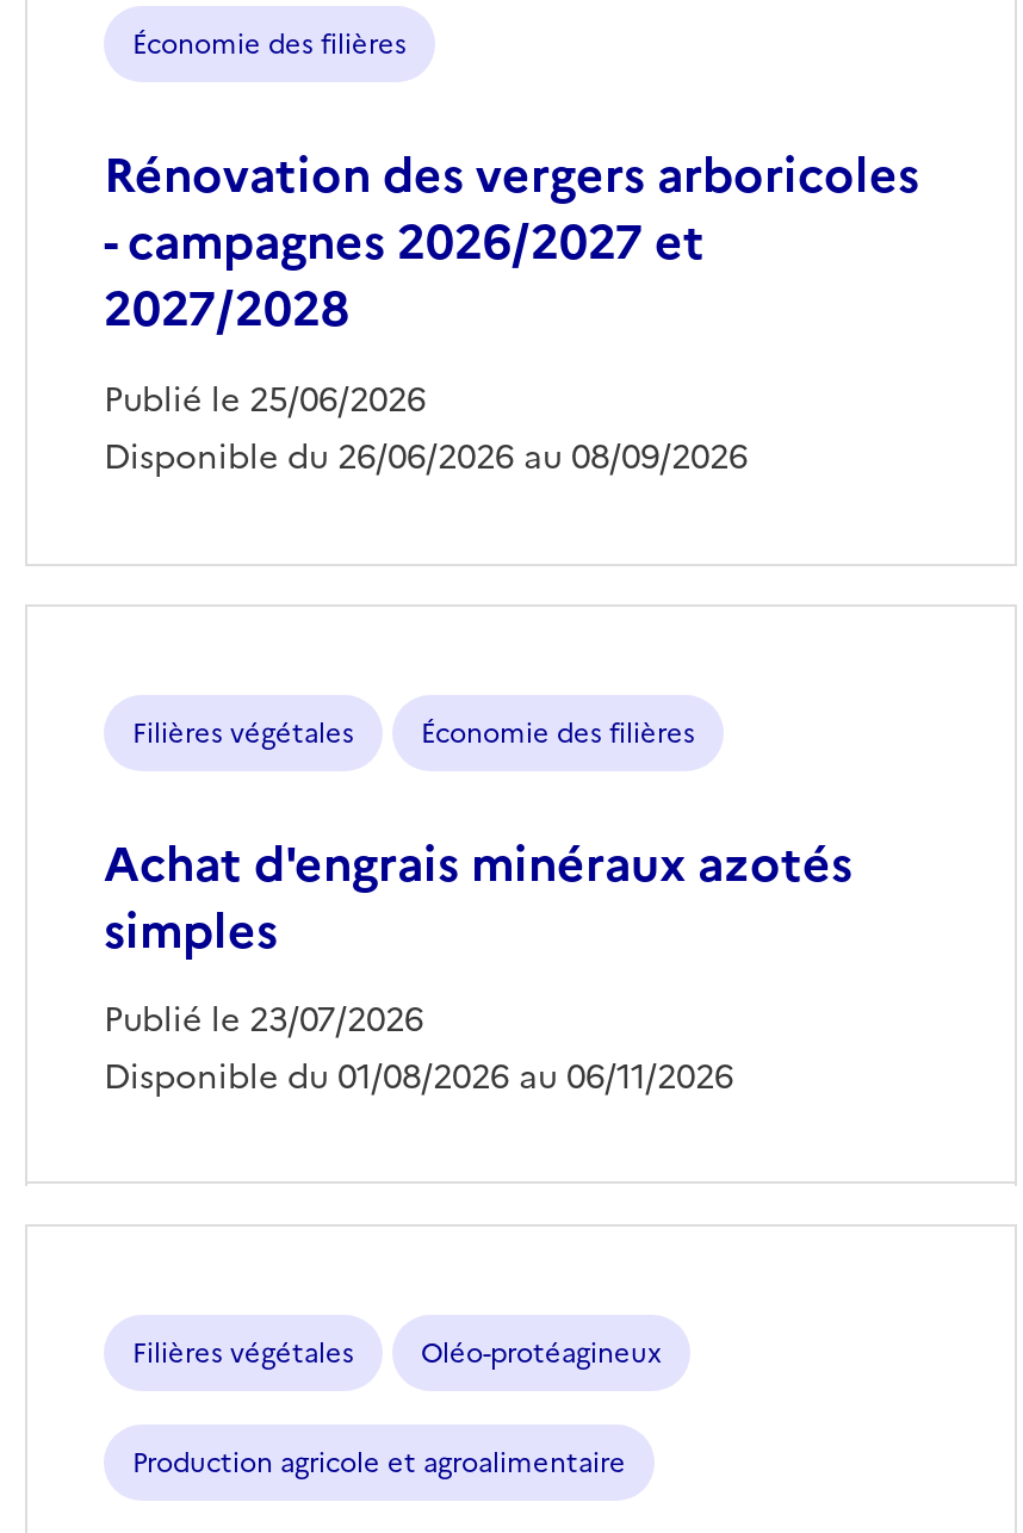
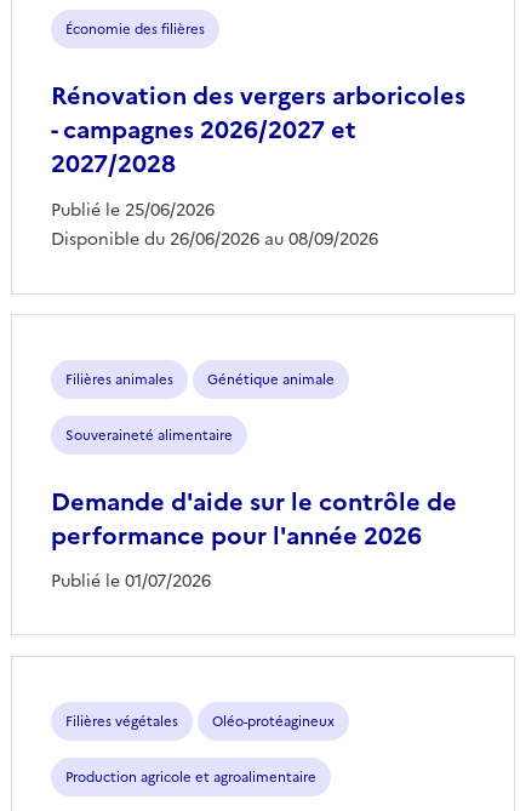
[104,713,852,1104] Filières végétales | Économie des filières | Achat d'engrais minéraux azotés | simples | Publié le 23/07/2026 | Disponible du 01/08/2026 au 06/11/2026 -> [51,369,457,594] Filières animales | Génétique animale | Souveraineté alimentaire | Demande d'aide sur le contrôle de | performance pour l'année 2026 | Publié le 01/07/2026

